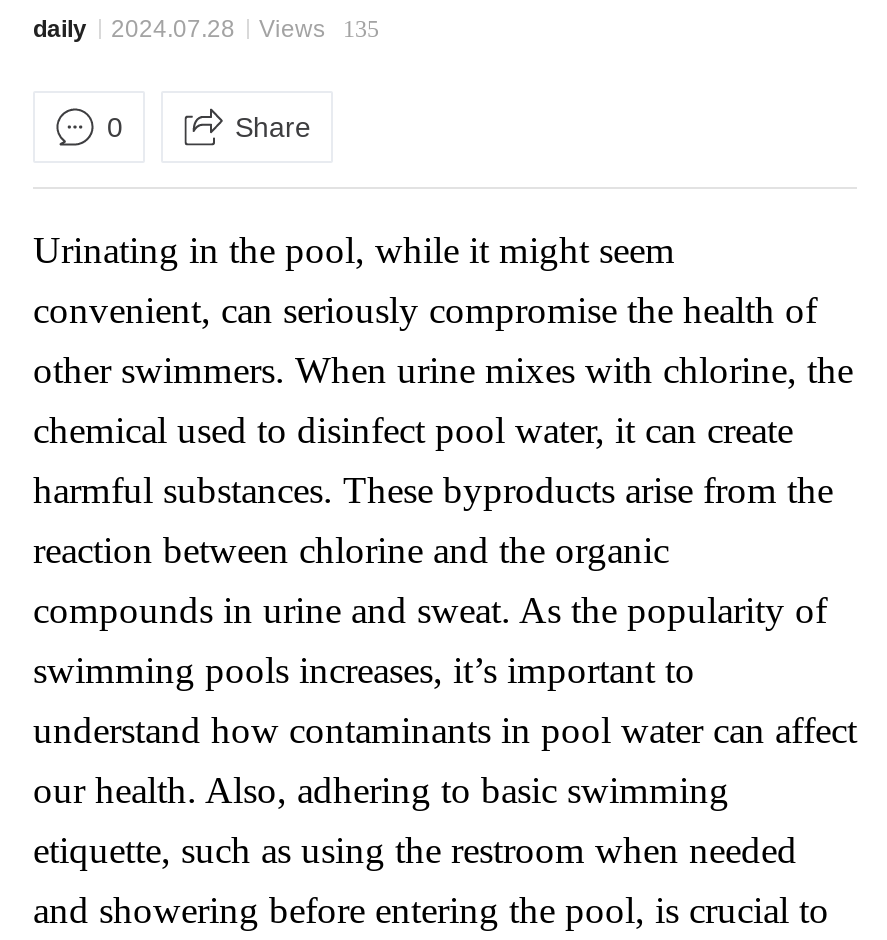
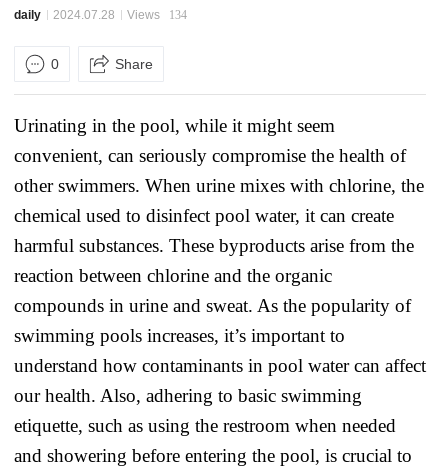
[33,15,379,43] daily 2024.07.28 Views 135 -> [14,8,187,22] daily 2024.07.28 Views 134

